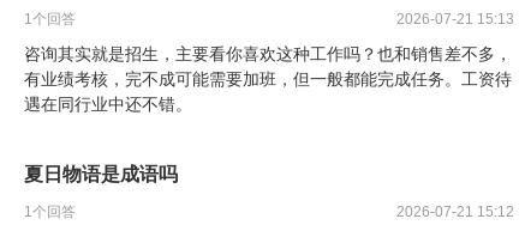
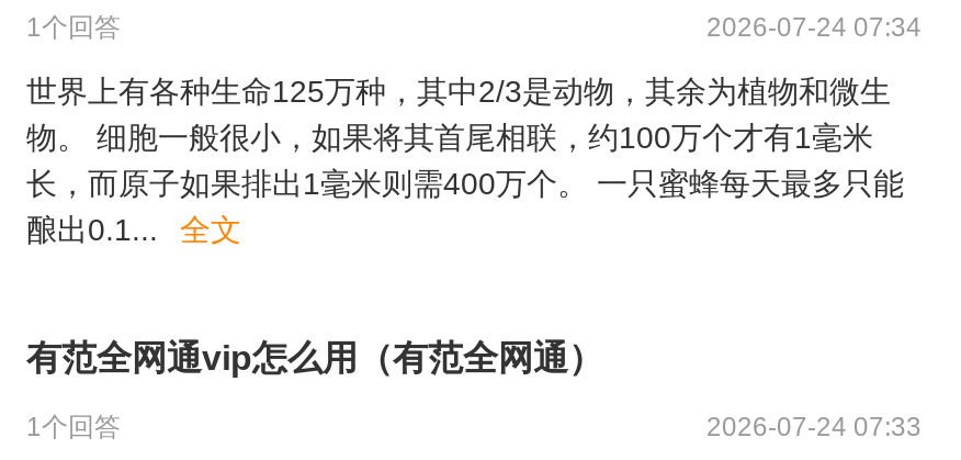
[396,11,514,28] 2026-07-21 15:13 -> [706,12,922,43] 2026-07-24 07:34
[24,44,512,114] 咨询其实就是招生，主要看你喜欢这种工作吗？也和销售差不多， | 有业绩考核，完不成可能需要加班，但一般都能完成任务。工资待 | 遇在同行业中还不错。 -> [26,74,904,247] 世界上有各种生命125万种，其中2/3是动物，其余为植物和微生 | 物。 细胞一般很小，如果将其首尾相联，约100万个才有1毫米 | 长，而原子如果排出1毫米则需400万个。 一只蜜蜂每天最多只能 | 酿出0.1... | 全文
[24,164,178,184] 夏日物语是成语吗 -> [26,339,603,377] 有范全网通vip怎么用（有范全网通）
[396,203,514,220] 2026-07-21 15:12 -> [706,412,922,442] 2026-07-24 07:33

